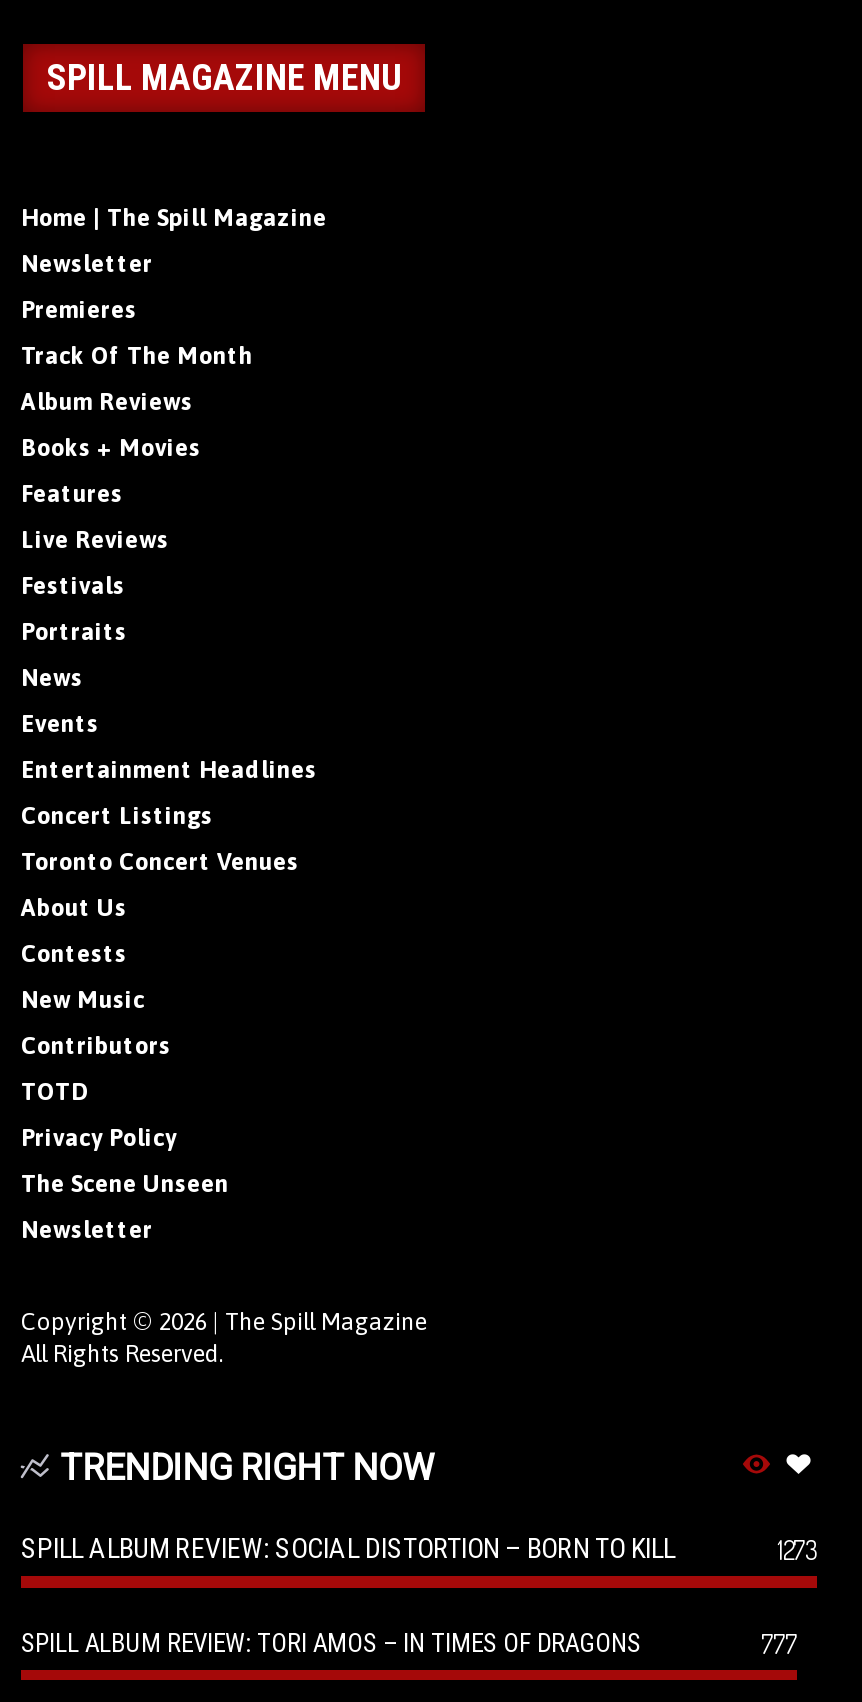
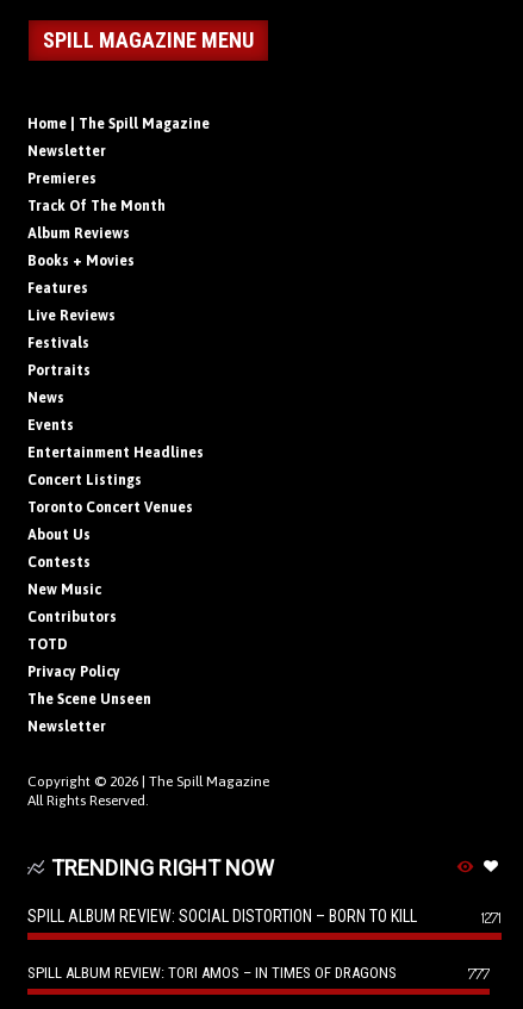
[777,1533,817,1565] 1273 -> [481,907,502,926] 1271

